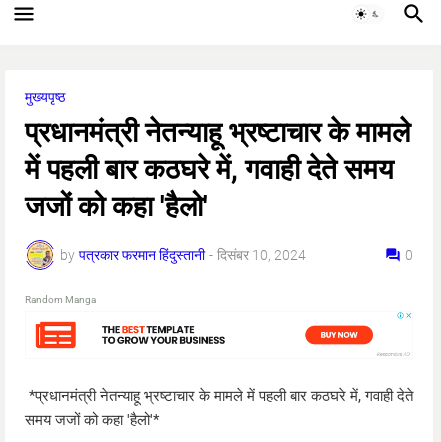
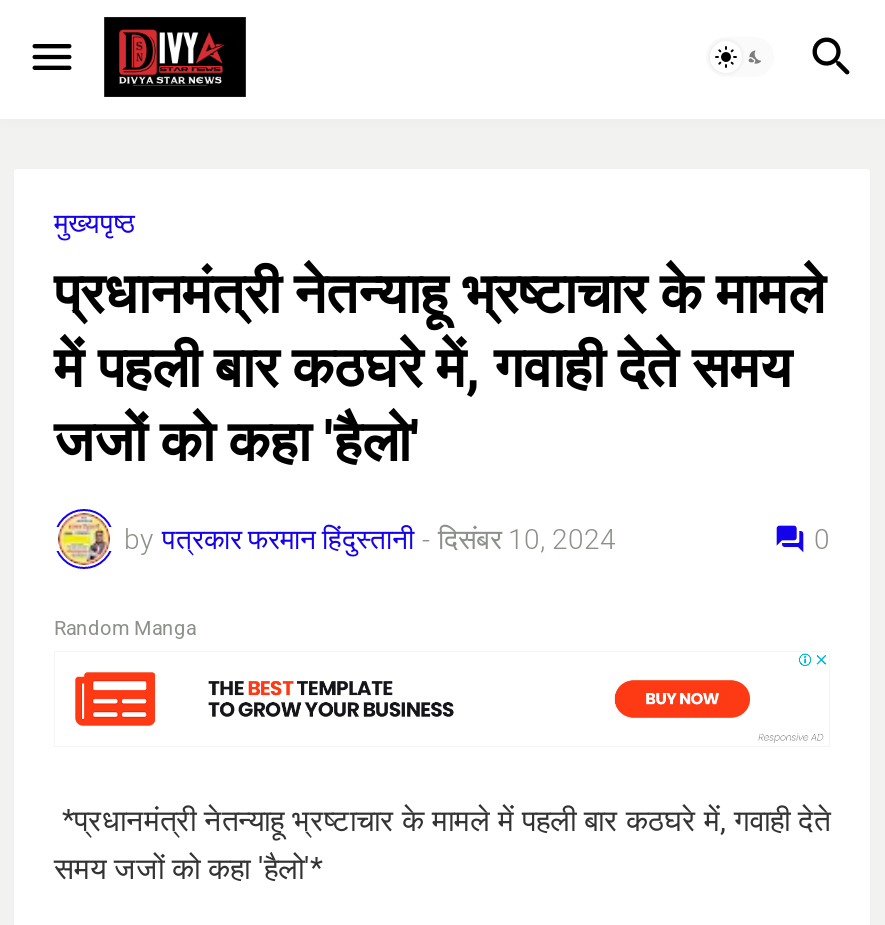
none -> [102,15,248,99] [image]

